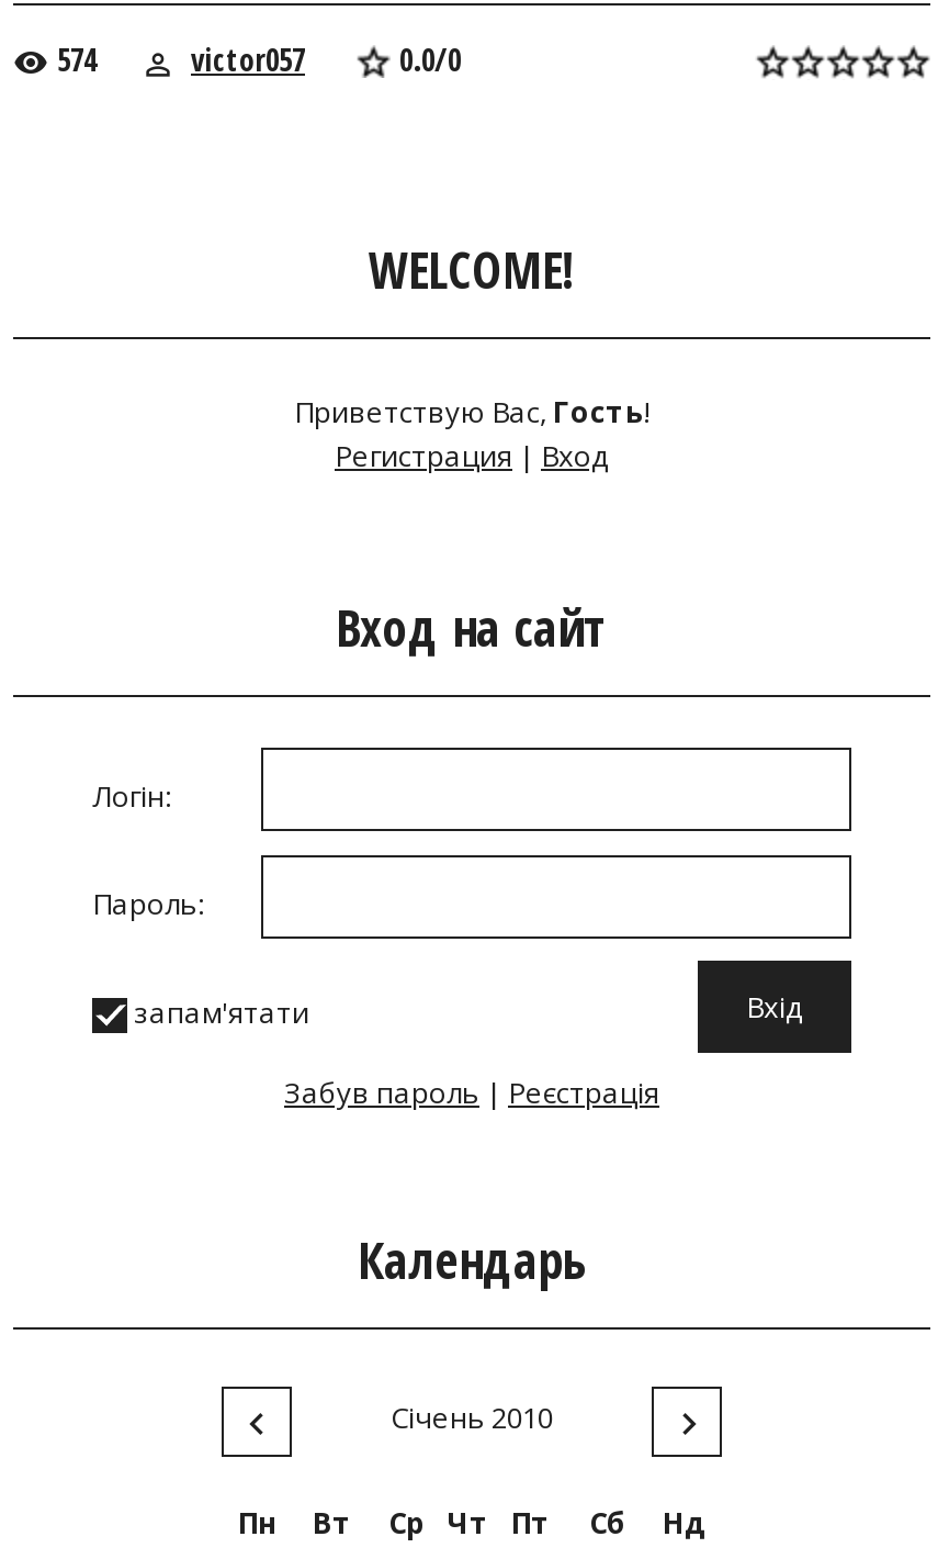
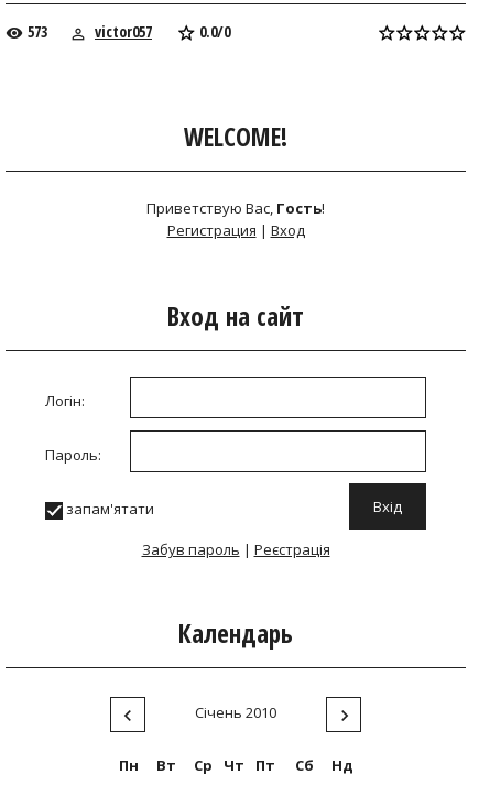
[57,38,97,80] 574 -> [28,21,47,42] 573

